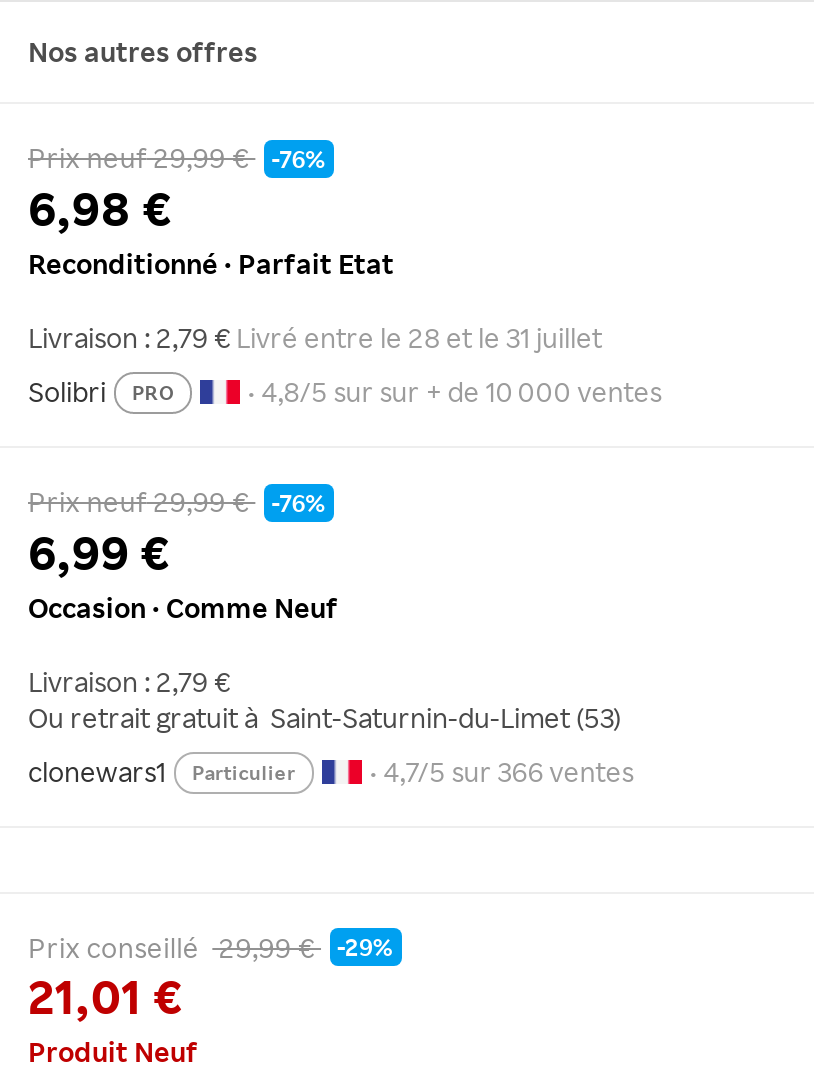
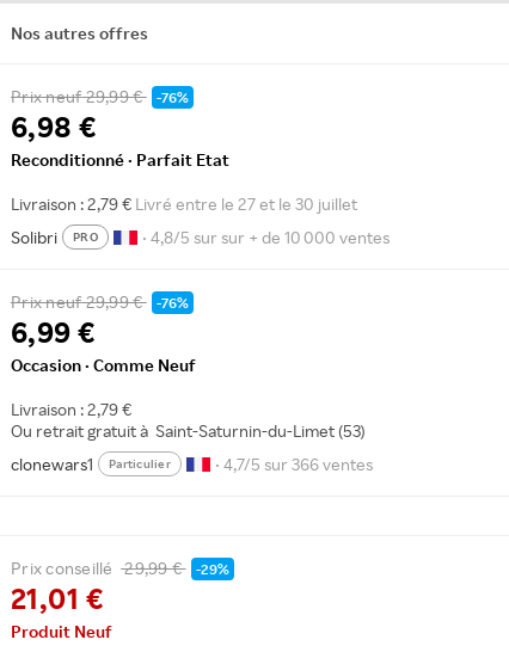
[28,319,602,353] Livraison : 2,79 €Livré entre le 28 et le 31 juillet -> [11,194,357,214] Livraison : 2,79 €Livré entre le 27 et le 30 juillet

